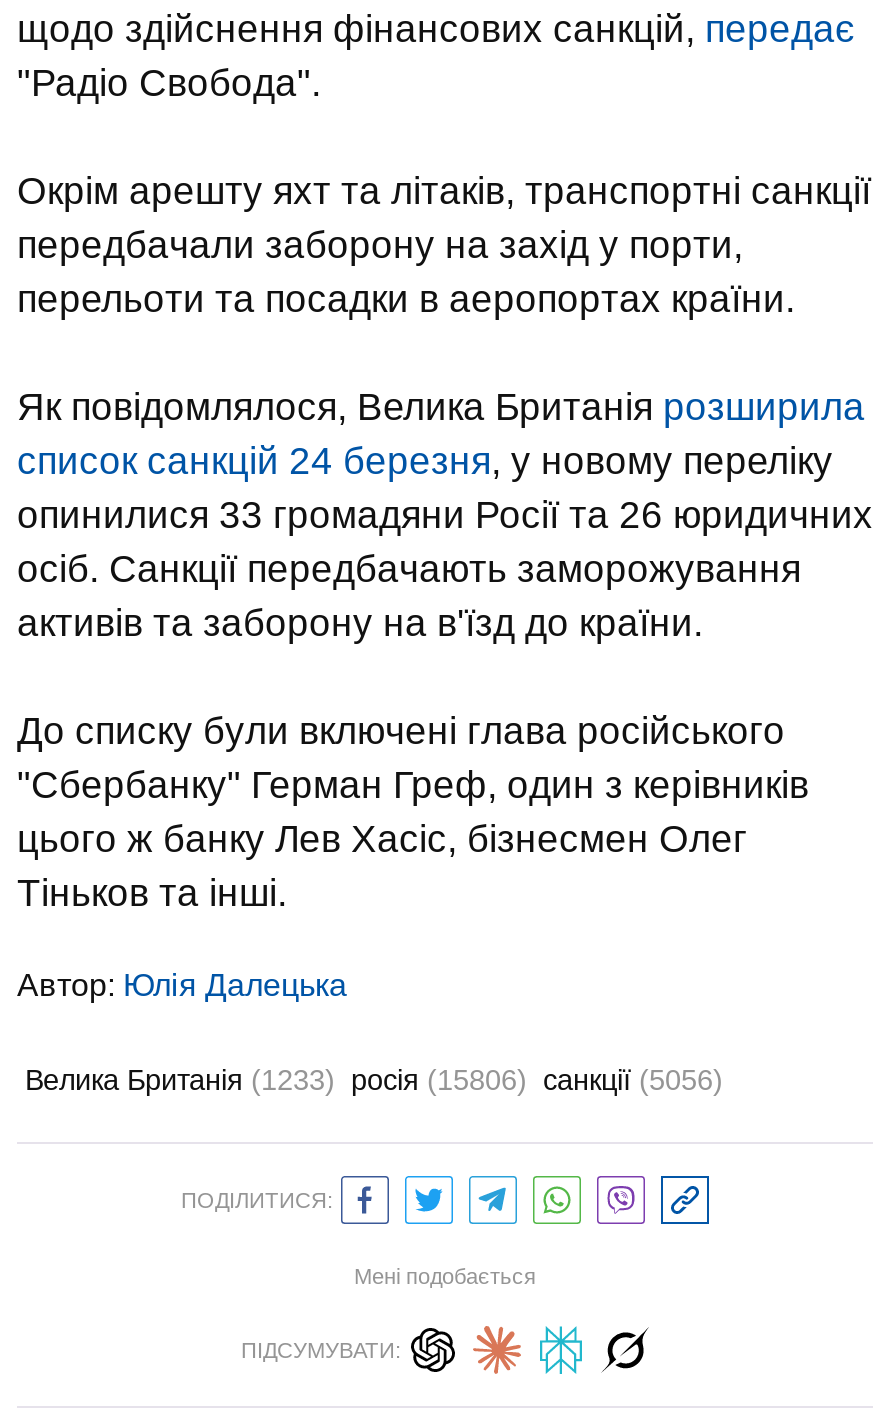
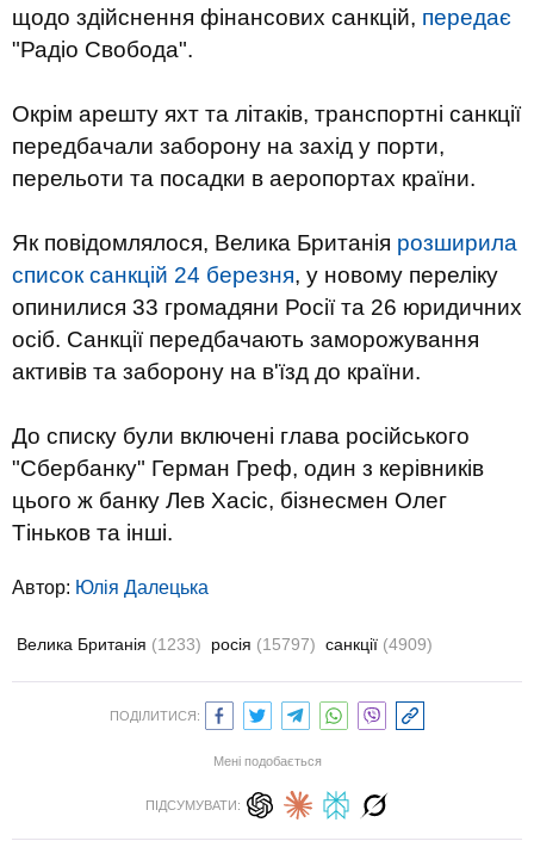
[25,1064,723,1096] Велика Британія (1233) росія (15806) санкції (5056) -> [17,635,433,654] Велика Британія (1233) росія (15797) санкції (4909)

